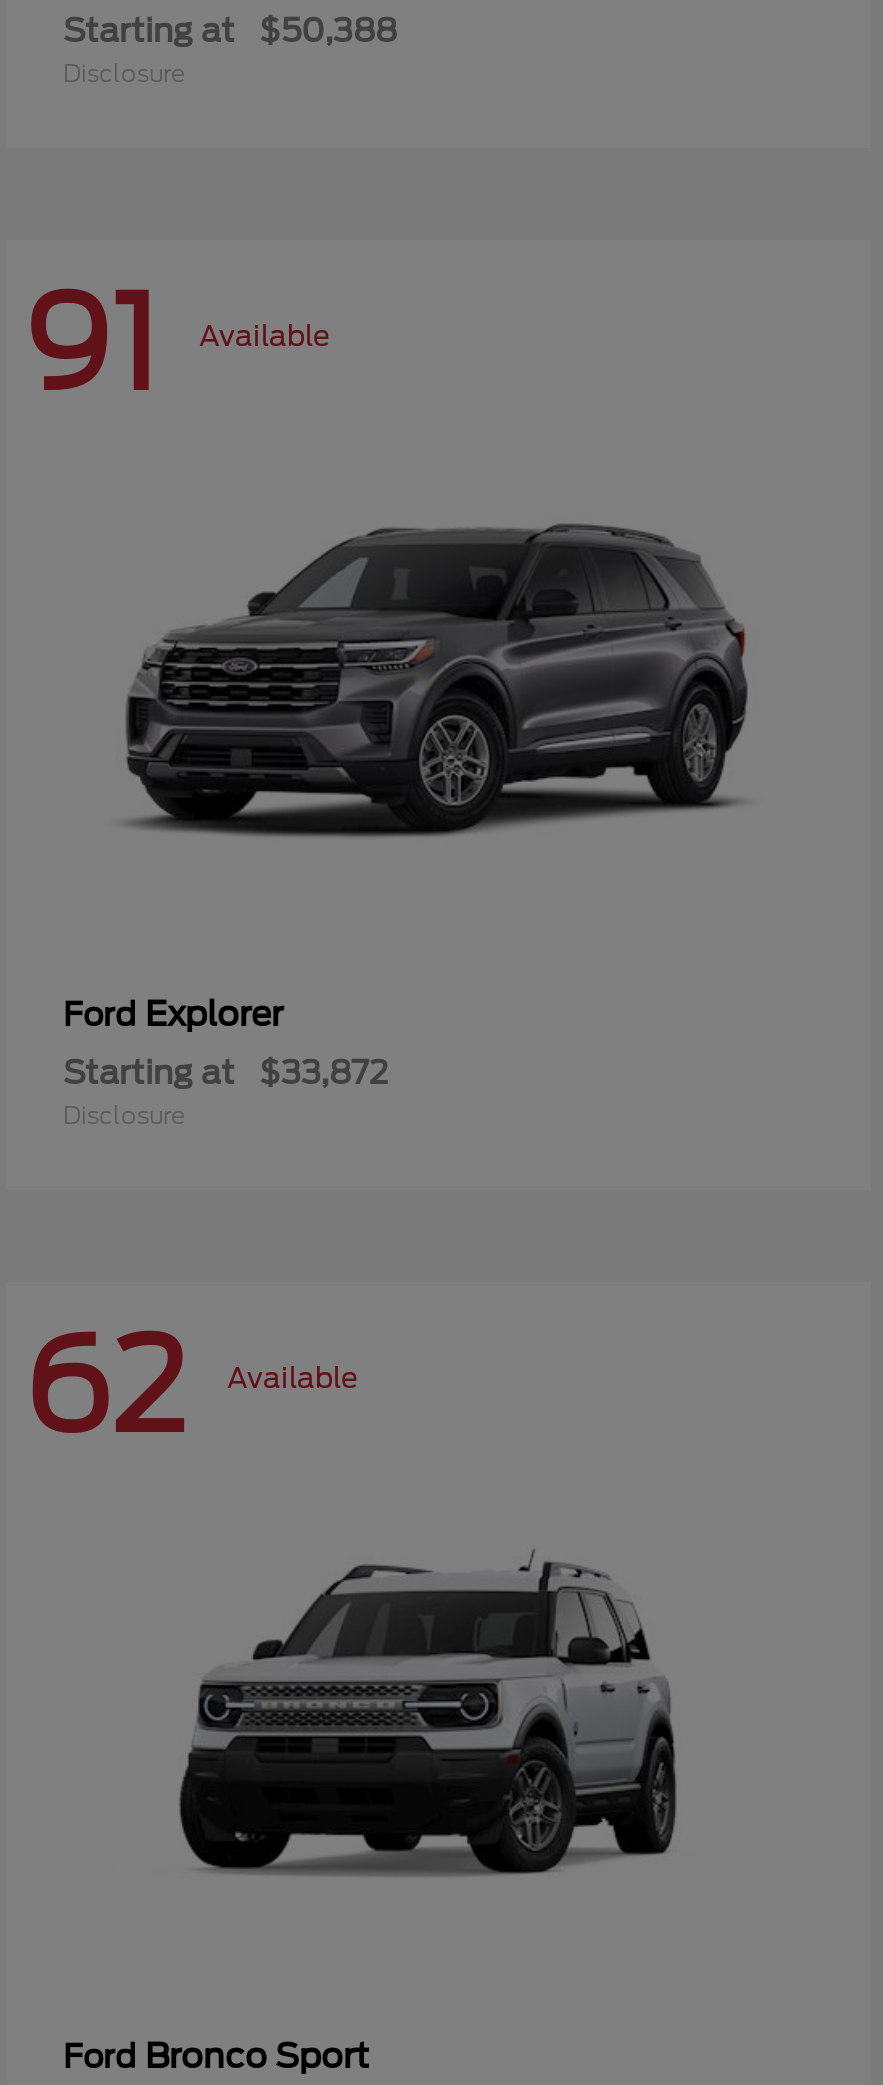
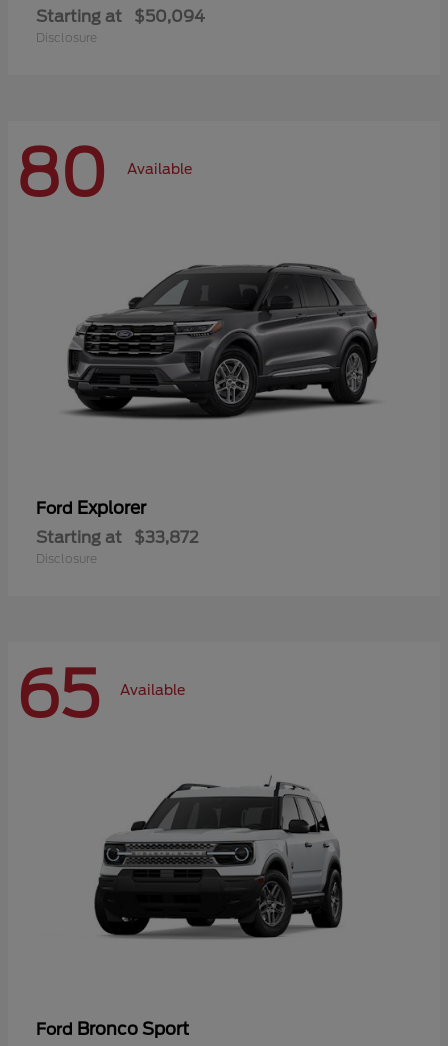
[63,12,397,50] Starting at $50,388 -> [36,7,205,26] Starting at $50,094
[23,269,329,421] 91 Available -> [16,135,192,211] 80 Available
[23,1311,357,1463] 62 Available -> [16,656,185,732] 65 Available

